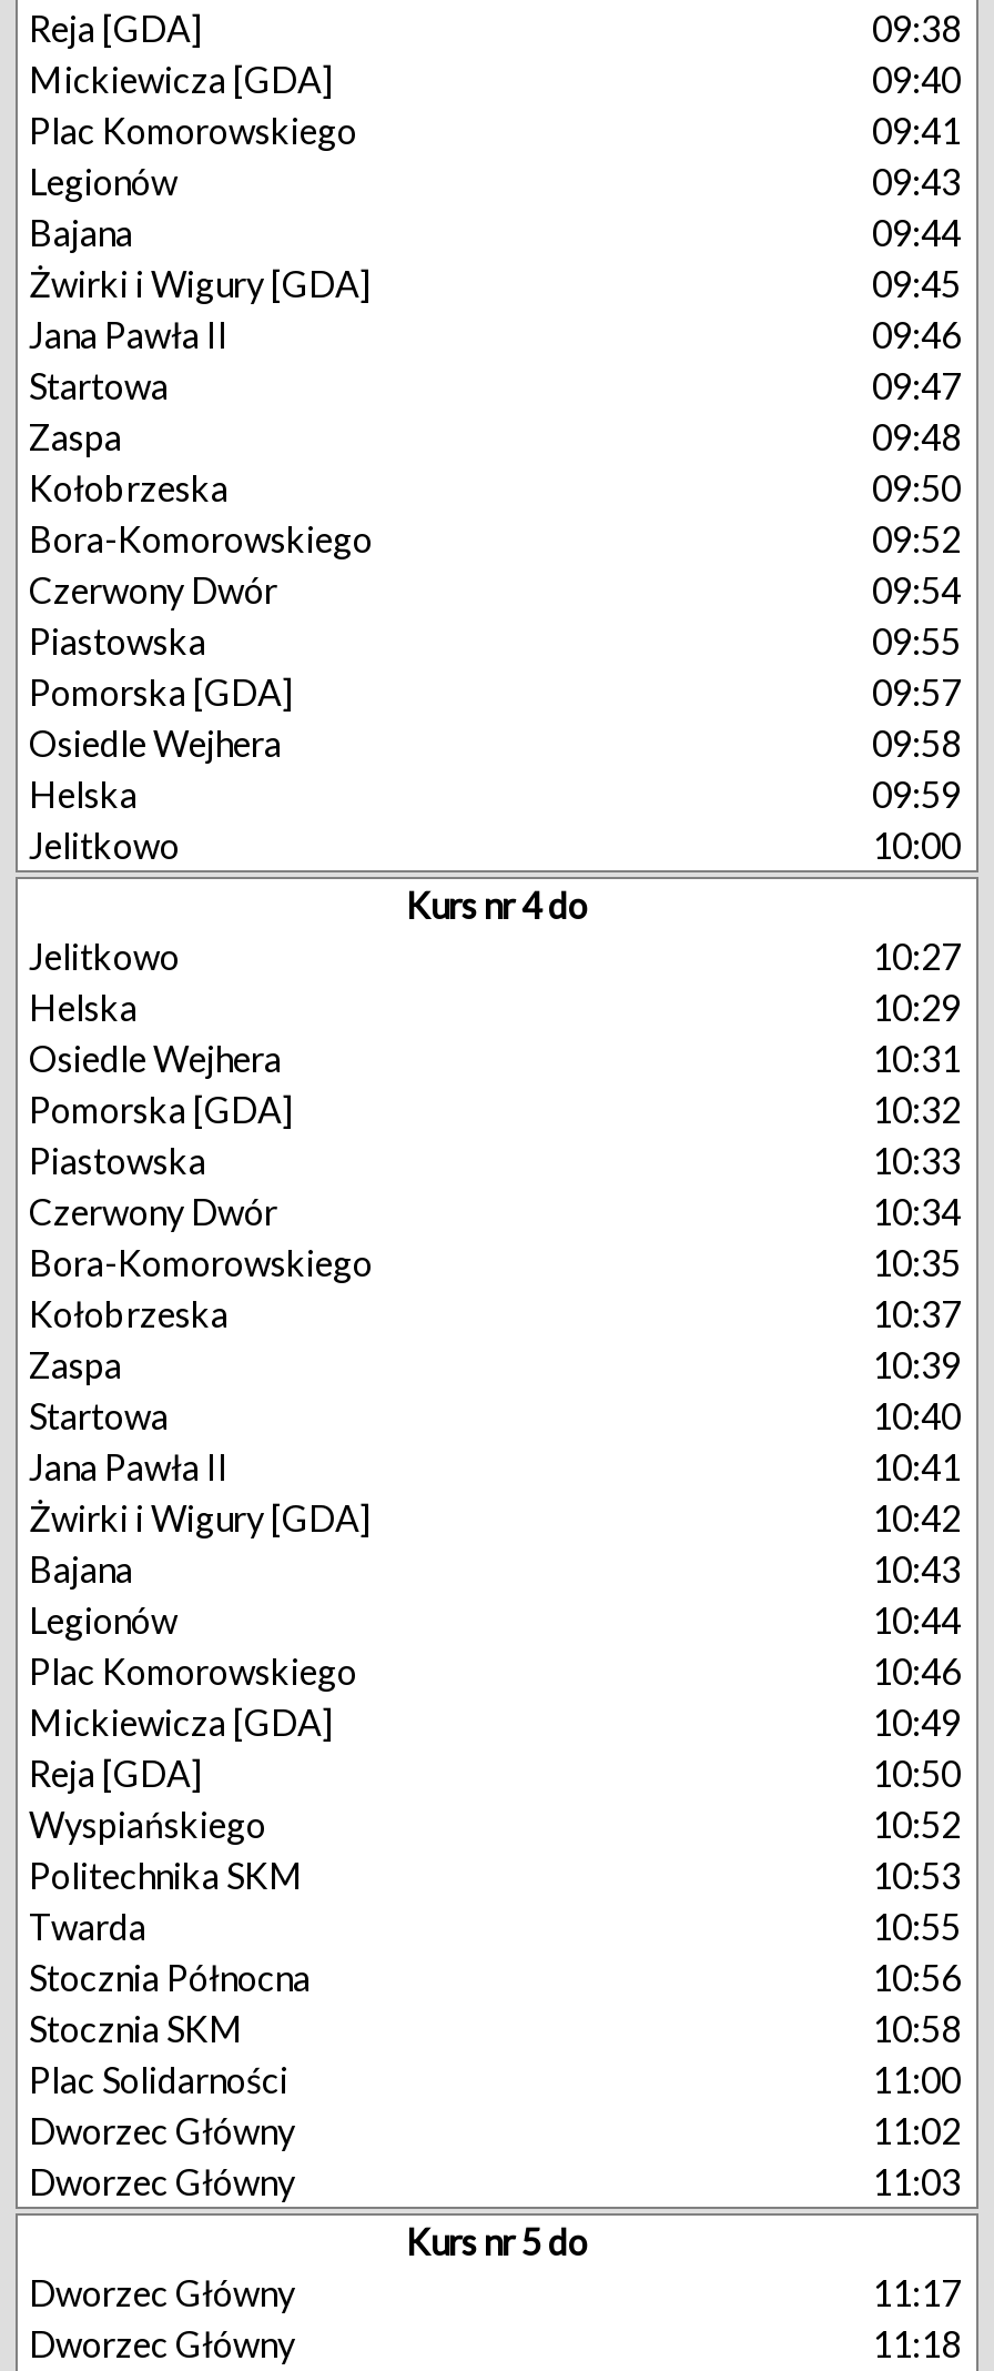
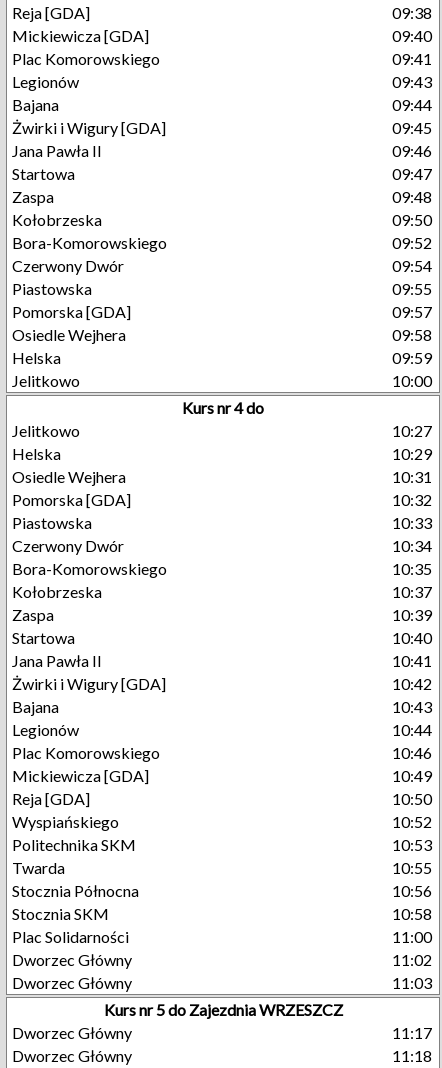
[406,2220,588,2262] Kurs nr 5 do -> [103,1000,342,1019] Kurs nr 5 do Zajezdnia WRZESZCZ

